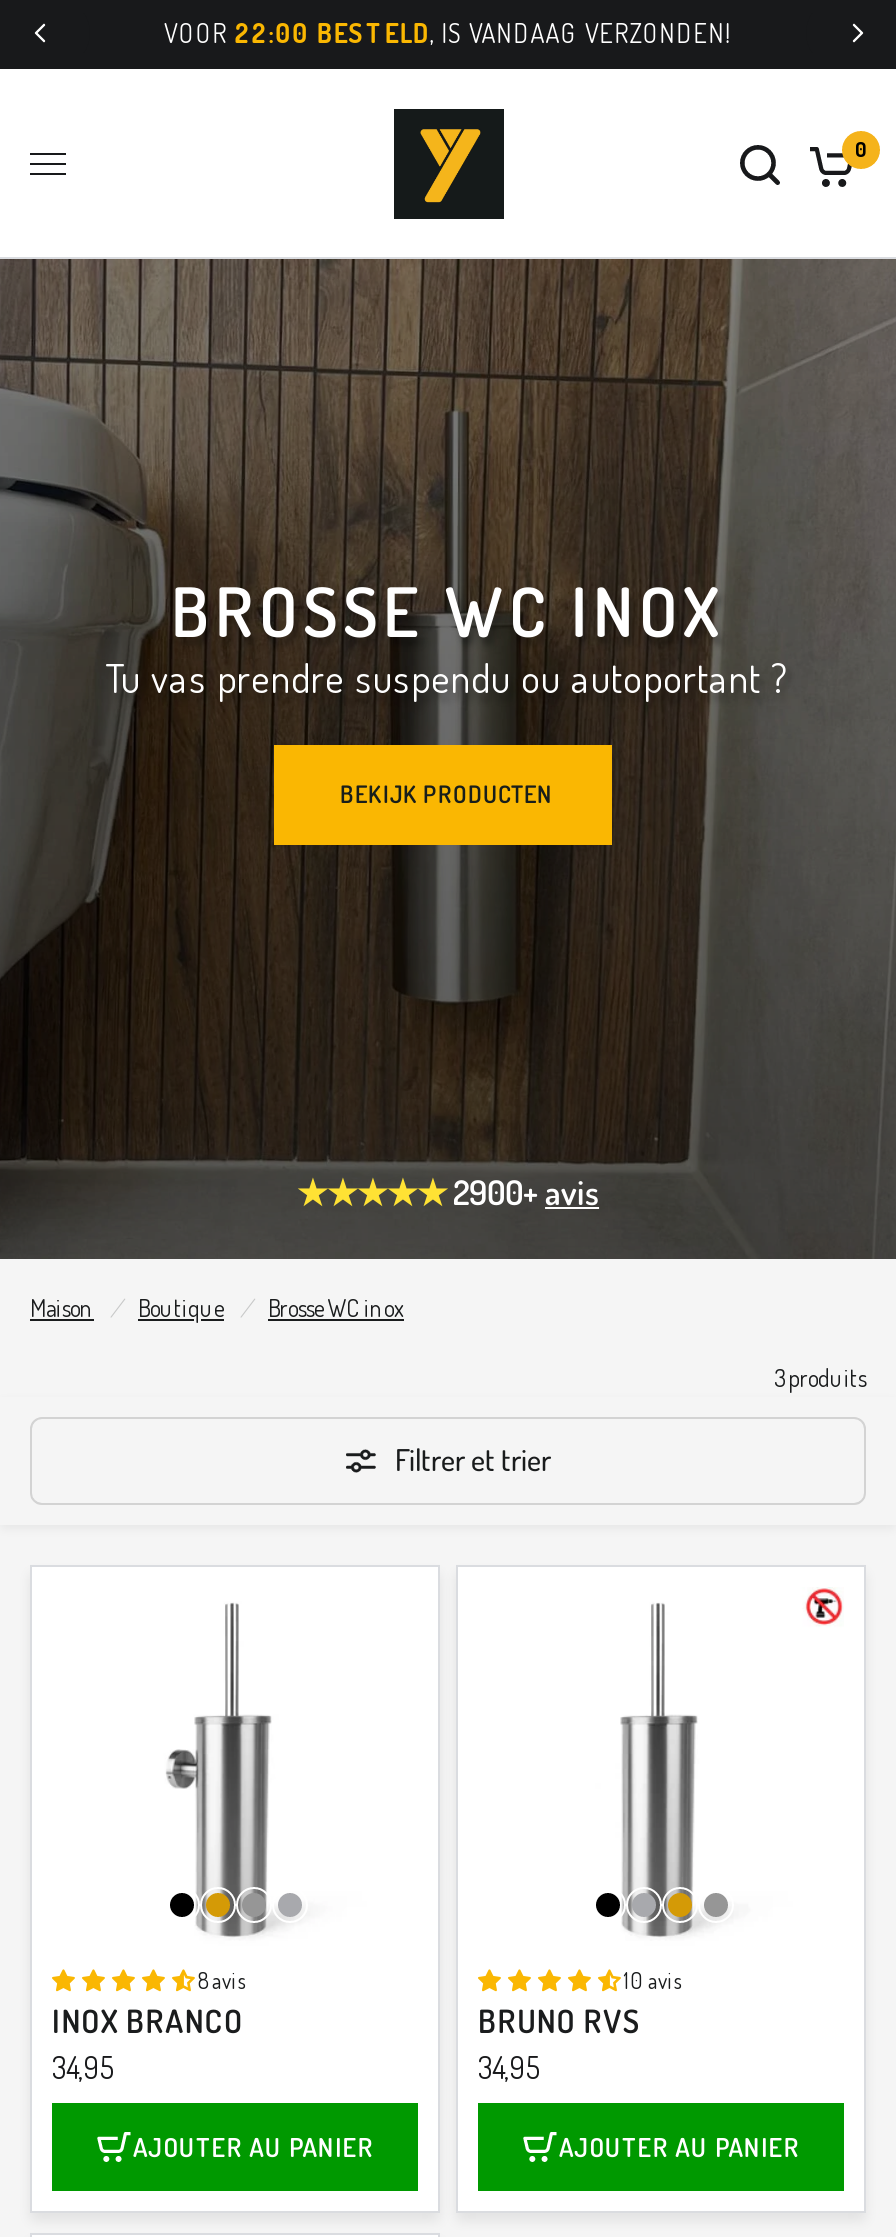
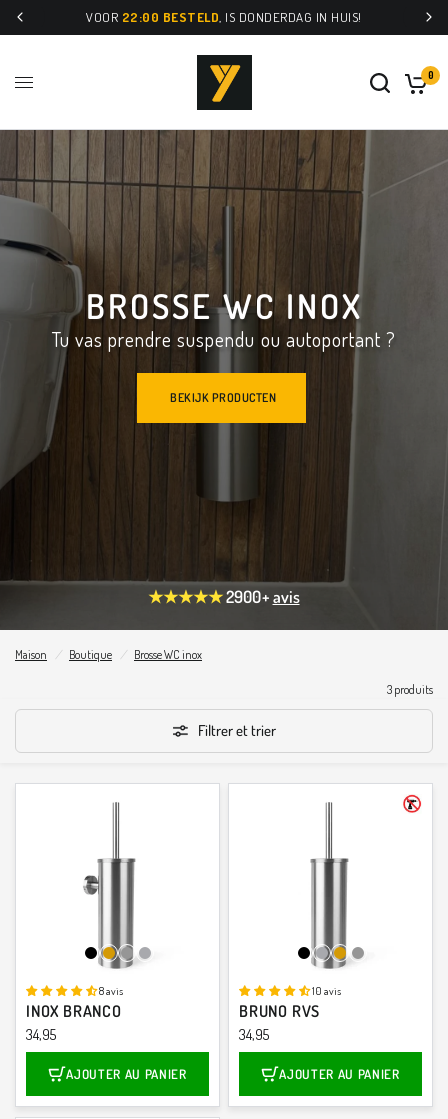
[164,17,732,49] VOOR 22:00 BESTELD, IS VANDAAG VERZONDEN! -> [86,9,362,25] VOOR 22:00 BESTELD, IS DONDERDAG IN HUIS!

